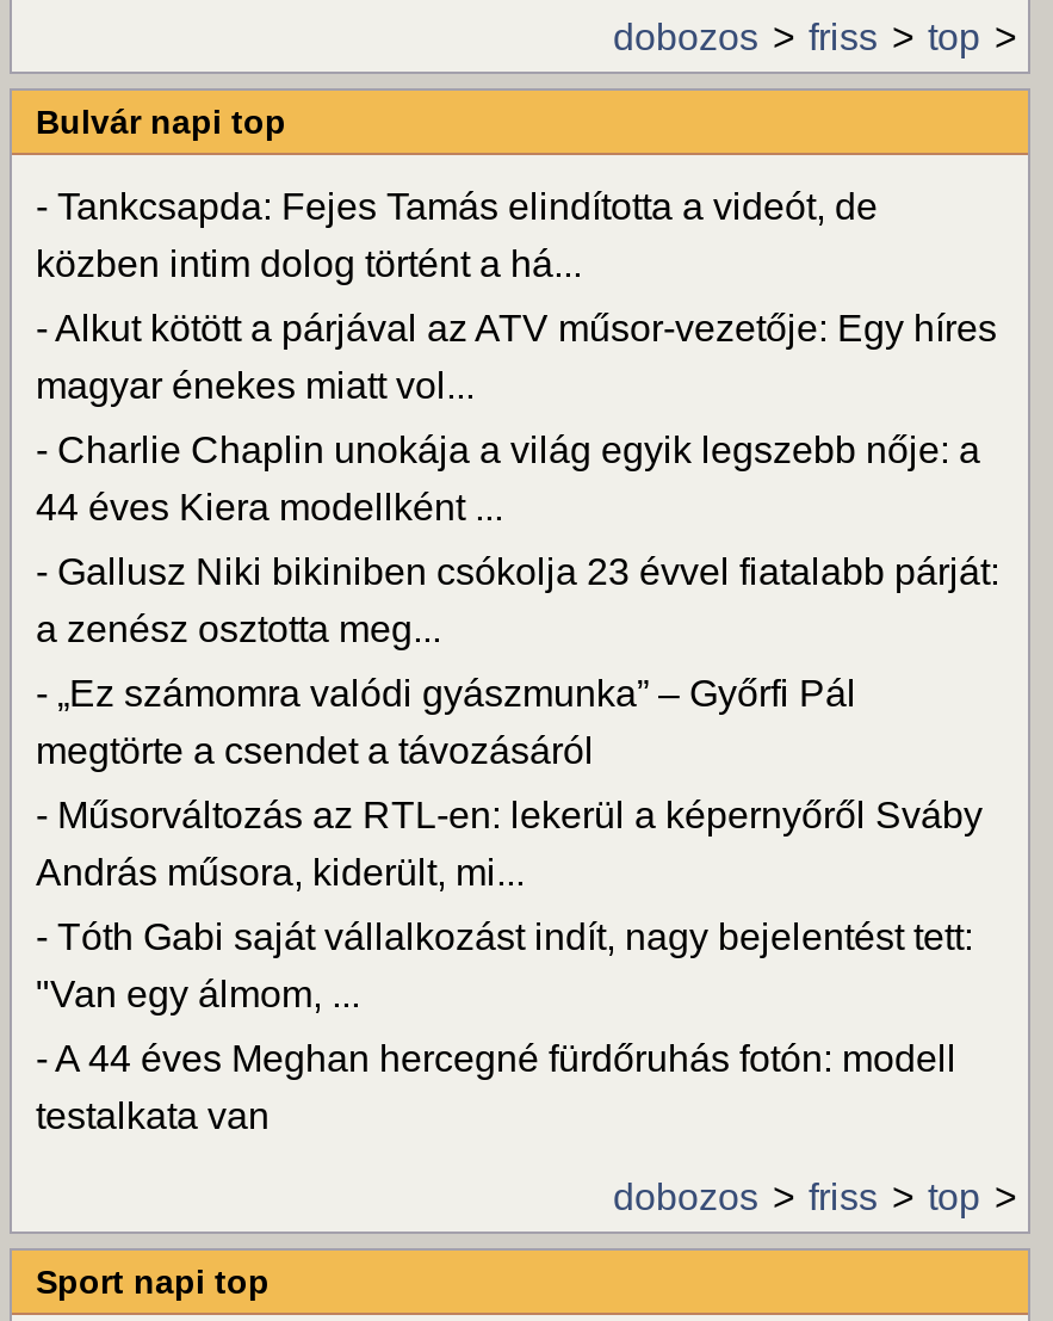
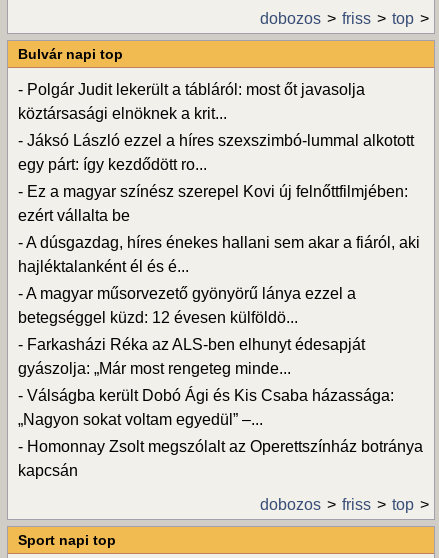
[36,186,878,284] - Tankcsapda: Fejes Tamás elindította a videót, de | közben intim dolog történt a há... -> [18,81,365,122] - Polgár Judit lekerült a tábláról: most őt javasolja | köztársasági elnöknek a krit...
[36,308,997,406] - Alkut kötött a párjával az ATV műsor-vezetője: Egy híres | magyar énekes miatt vol... -> [18,132,414,173] - Jáksó László ezzel a híres szexszimbó-lummal alkotott | egy párt: így kezdődött ro...
[36,430,980,527] - Charlie Chaplin unokája a világ egyik legszebb nője: a | 44 éves Kiera modellként ... -> [18,183,408,224] - Ez a magyar színész szerepel Kovi új felnőttfilmjében: | ezért vállalta be
[36,551,999,649] - Gallusz Niki bikiniben csókolja 23 évvel fiatalabb párját: | a zenész osztotta meg... -> [18,234,420,275] - A dúsgazdag, híres énekes hallani sem akar a fiáról, aki | hajléktalanként él és é...
[36,673,856,771] - „Ez számomra valódi gyászmunka” – Győrfi Pál | megtörte a csendet a távozásáról -> [18,285,356,326] - A magyar műsorvezető gyönyörű lánya ezzel a | betegséggel küzd: 12 évesen külföldö...
[36,795,983,893] - Műsorváltozás az RTL-en: lekerül a képernyőről Sváby | András műsora, kiderült, mi... -> [18,336,365,377] - Farkasházi Réka az ALS-ben elhunyt édesapját | gyászolja: „Már most rengeteg minde...
[36,916,973,1014] - Tóth Gabi saját vállalkozást indít, nagy bejelentést tett: | "Van egy álmom, ... -> [18,387,394,428] - Válságba került Dobó Ági és Kis Csaba házassága: | „Nagyon sokat voltam egyedül” –...
[36,1038,956,1136] - A 44 éves Meghan hercegné fürdőruhás fotón: modell | testalkata van -> [18,438,423,479] - Homonnay Zsolt megszólalt az Operettszínház botránya | kapcsán

